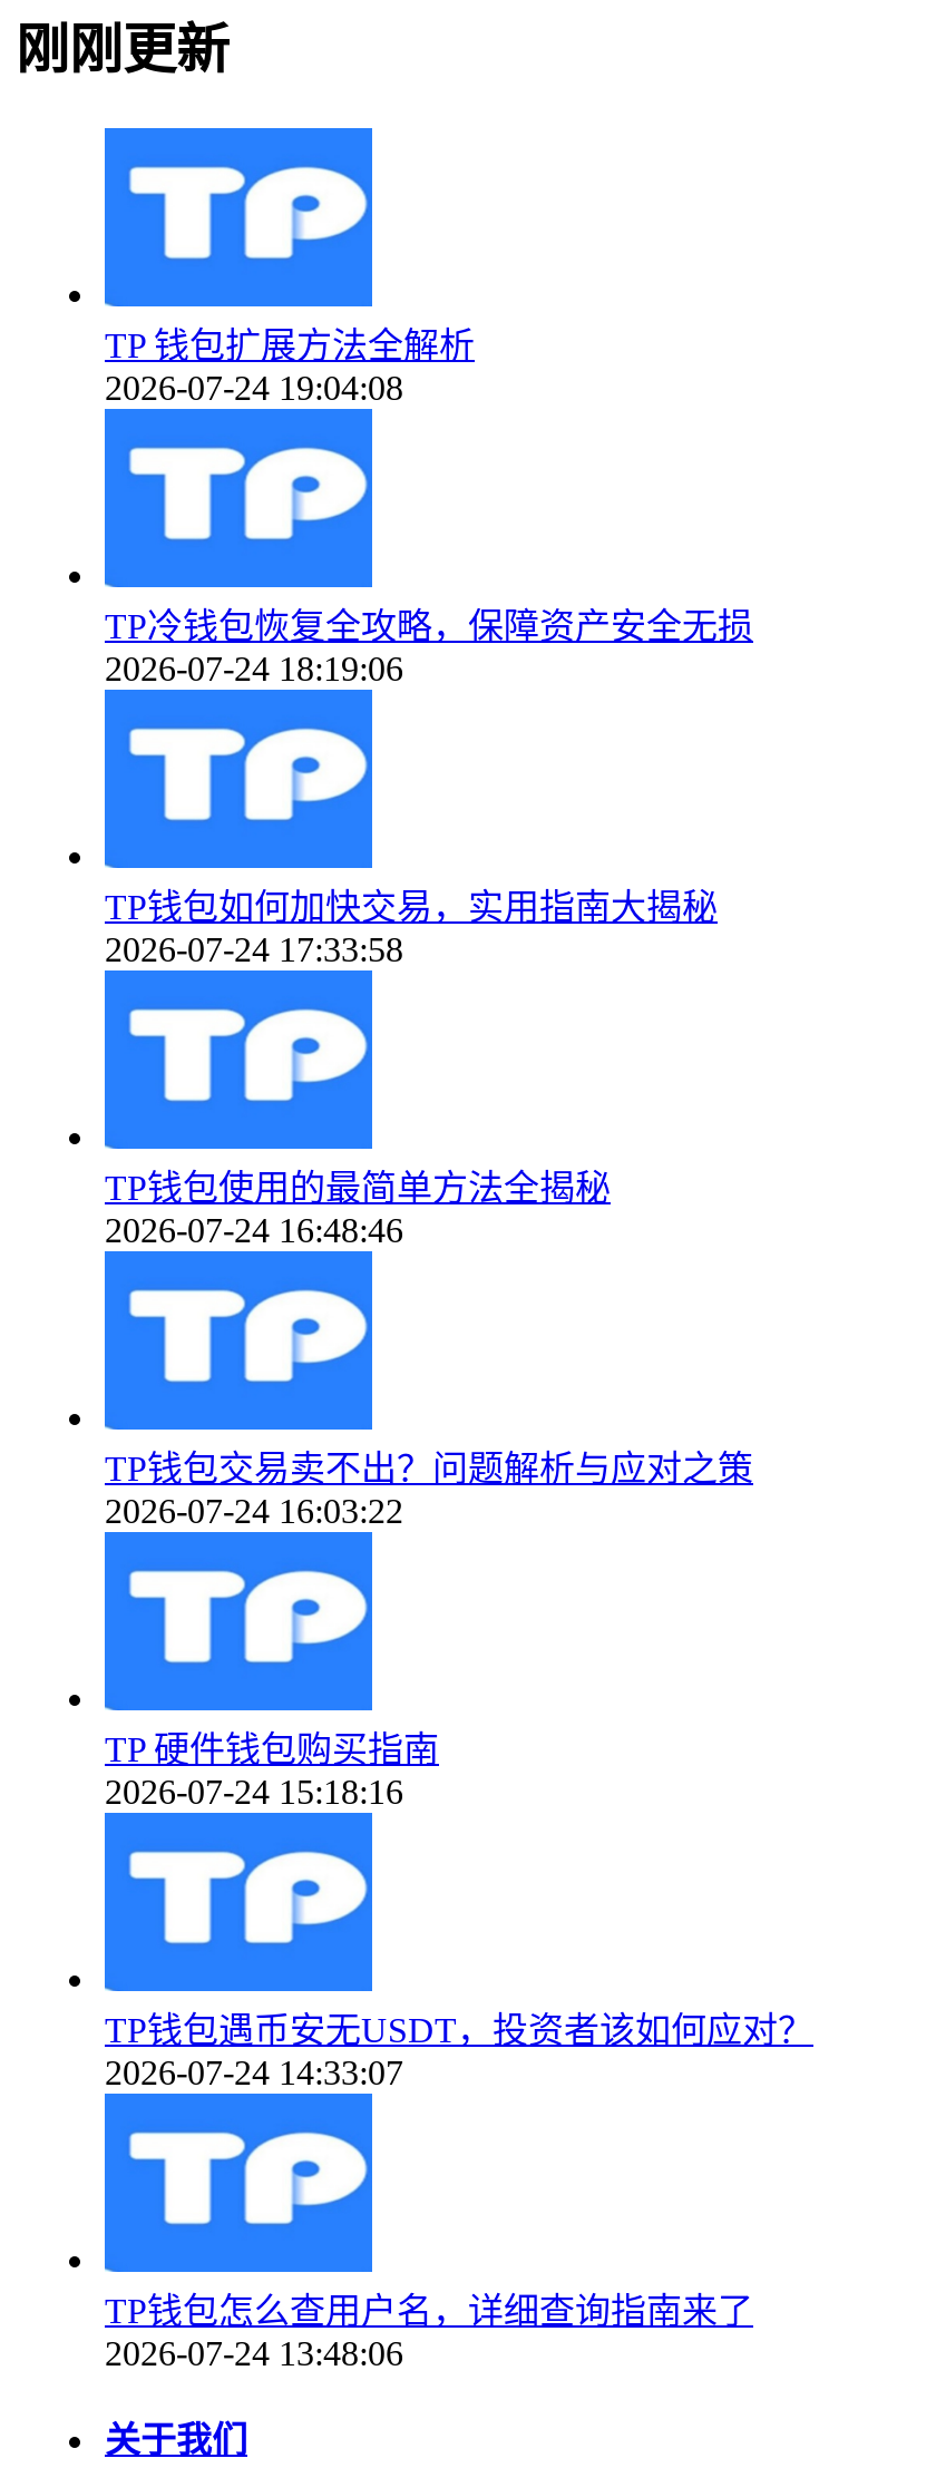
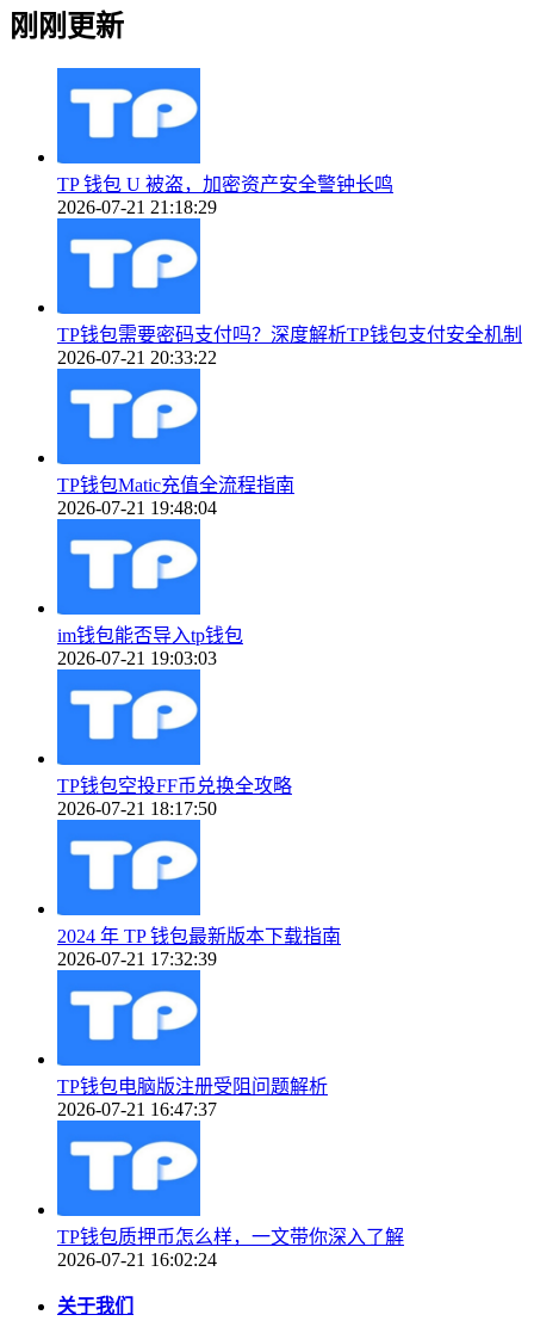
[105,327,475,407] TP 钱包扩展方法全解析 | 2026-07-24 19:04:08 -> [57,175,393,218] TP 钱包 U 被盗，加密资产安全警钟长鸣 | 2026-07-21 21:18:29
[105,608,753,688] TP冷钱包恢复全攻略，保障资产安全无损 | 2026-07-24 18:19:06 -> [57,325,522,368] TP钱包需要密码支付吗？深度解析TP钱包支付安全机制 | 2026-07-21 20:33:22
[105,889,718,969] TP钱包如何加快交易，实用指南大揭秘 | 2026-07-24 17:33:58 -> [57,475,294,518] TP钱包Matic充值全流程指南 | 2026-07-21 19:48:04
[105,1169,611,1250] TP钱包使用的最简单方法全揭秘 | 2026-07-24 16:48:46 -> [57,626,243,669] im钱包能否导入tp钱包 | 2026-07-21 19:03:03
[105,1450,753,1530] TP钱包交易卖不出？问题解析与应对之策 | 2026-07-24 16:03:22 -> [57,776,292,819] TP钱包空投FF币兑换全攻略 | 2026-07-21 18:17:50
[105,1731,439,1811] TP 硬件钱包购买指南 | 2026-07-24 15:18:16 -> [57,926,341,969] 2024 年 TP 钱包最新版本下载指南 | 2026-07-21 17:32:39
[105,2012,813,2092] TP钱包遇币安无USDT，投资者该如何应对？ | 2026-07-24 14:33:07 -> [57,1077,328,1120] TP钱包电脑版注册受阻问题解析 | 2026-07-21 16:47:37
[105,2293,753,2373] TP钱包怎么查用户名，详细查询指南来了 | 2026-07-24 13:48:06 -> [57,1227,404,1270] TP钱包质押币怎么样，一文带你深入了解 | 2026-07-21 16:02:24

